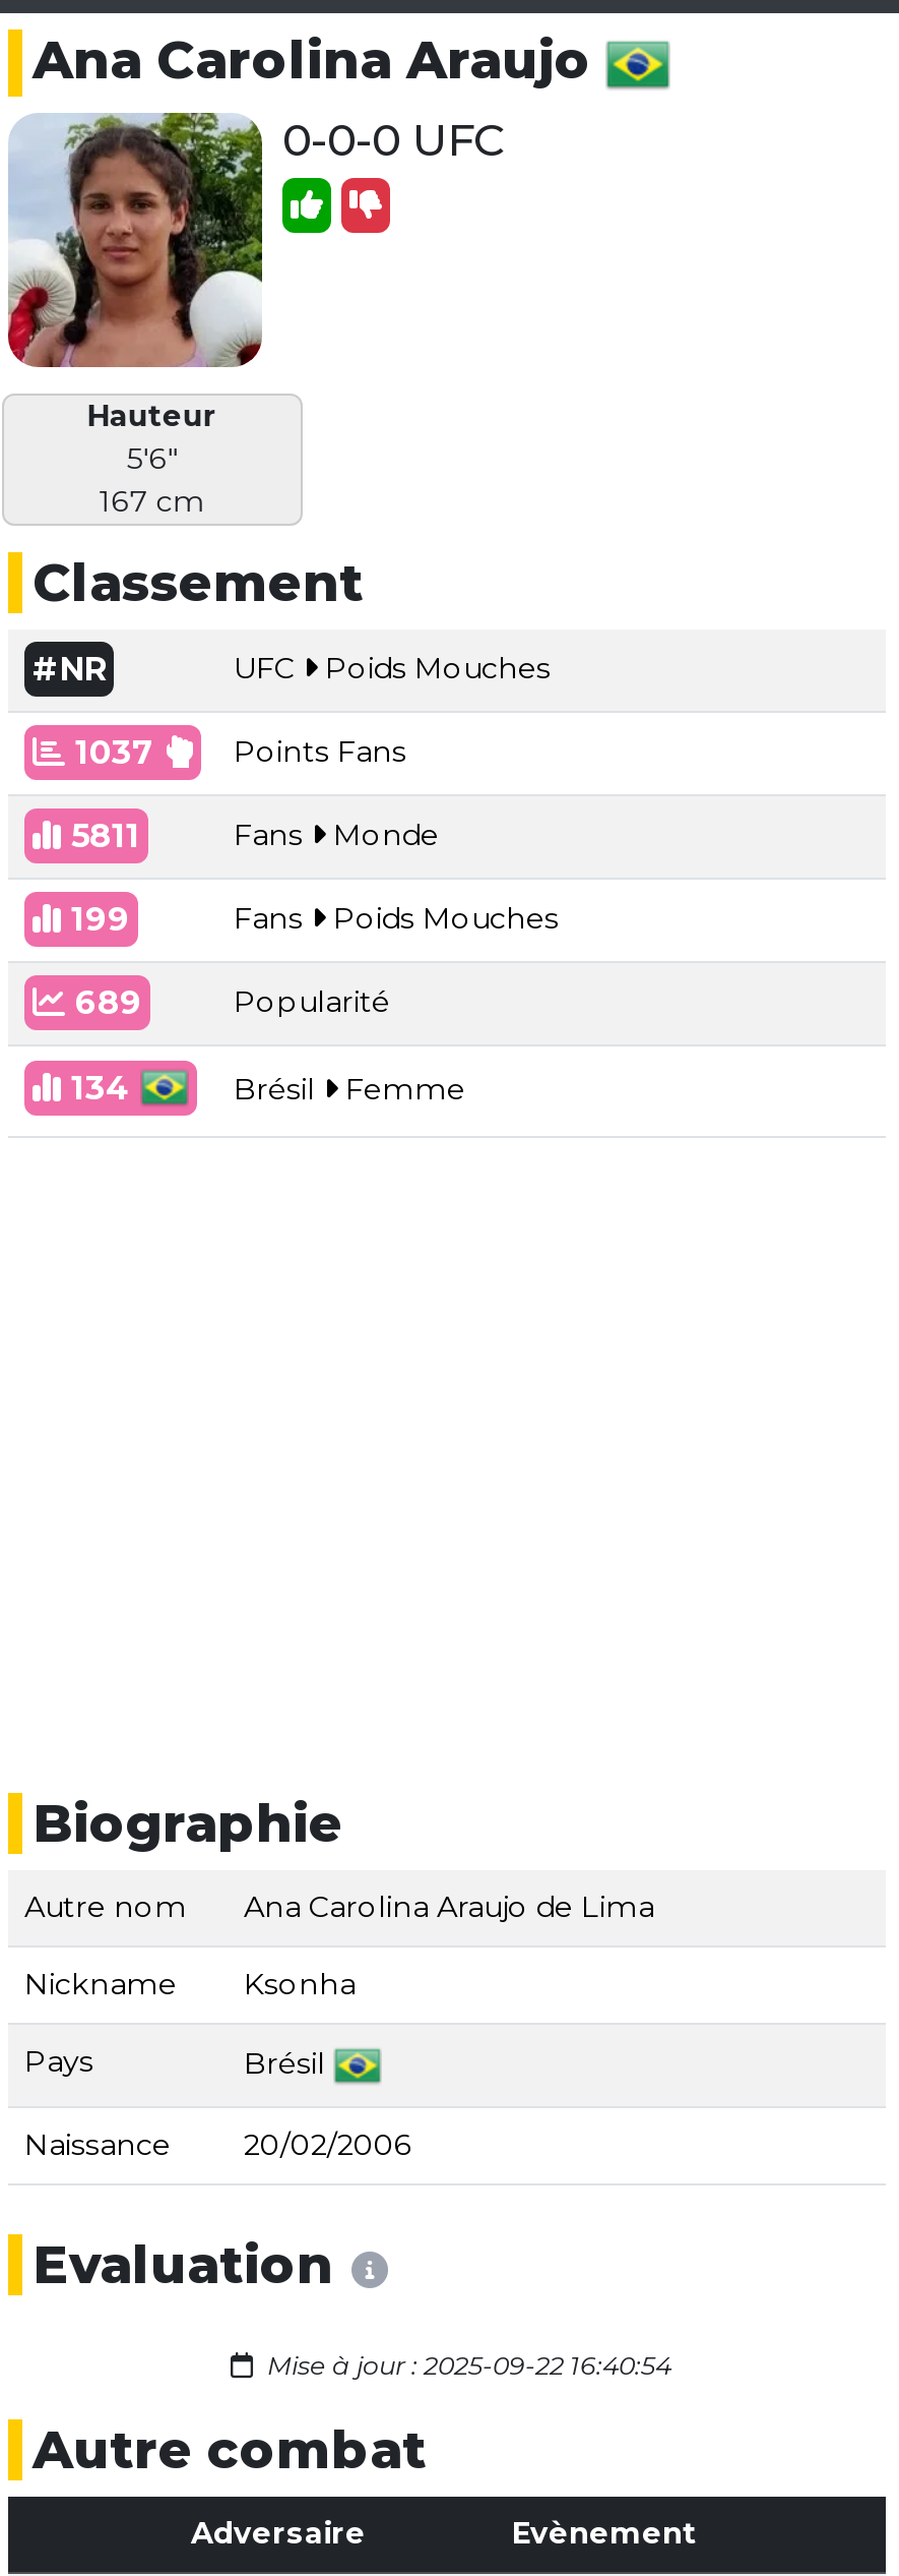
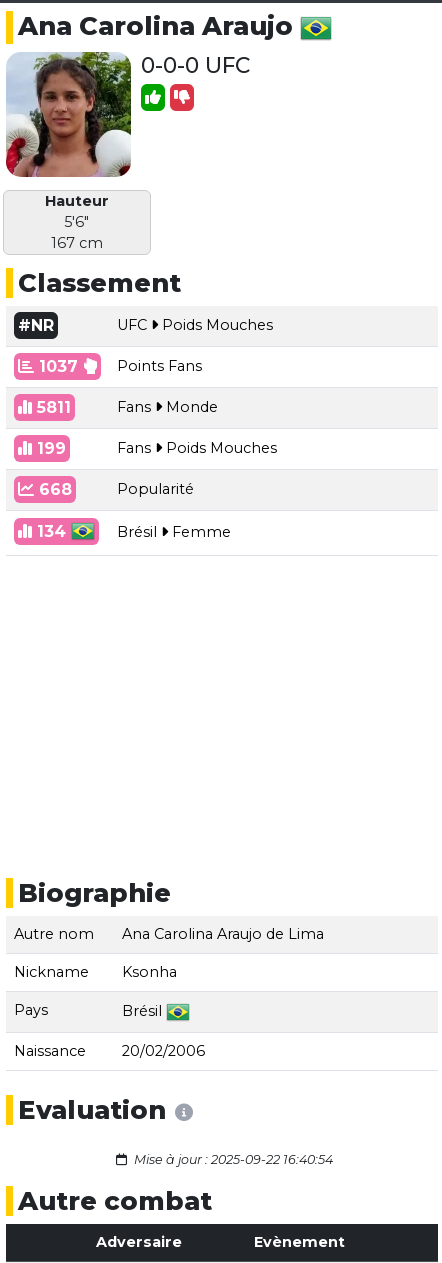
[65,984,142,1022] 689 -> [34,480,72,499] 668

